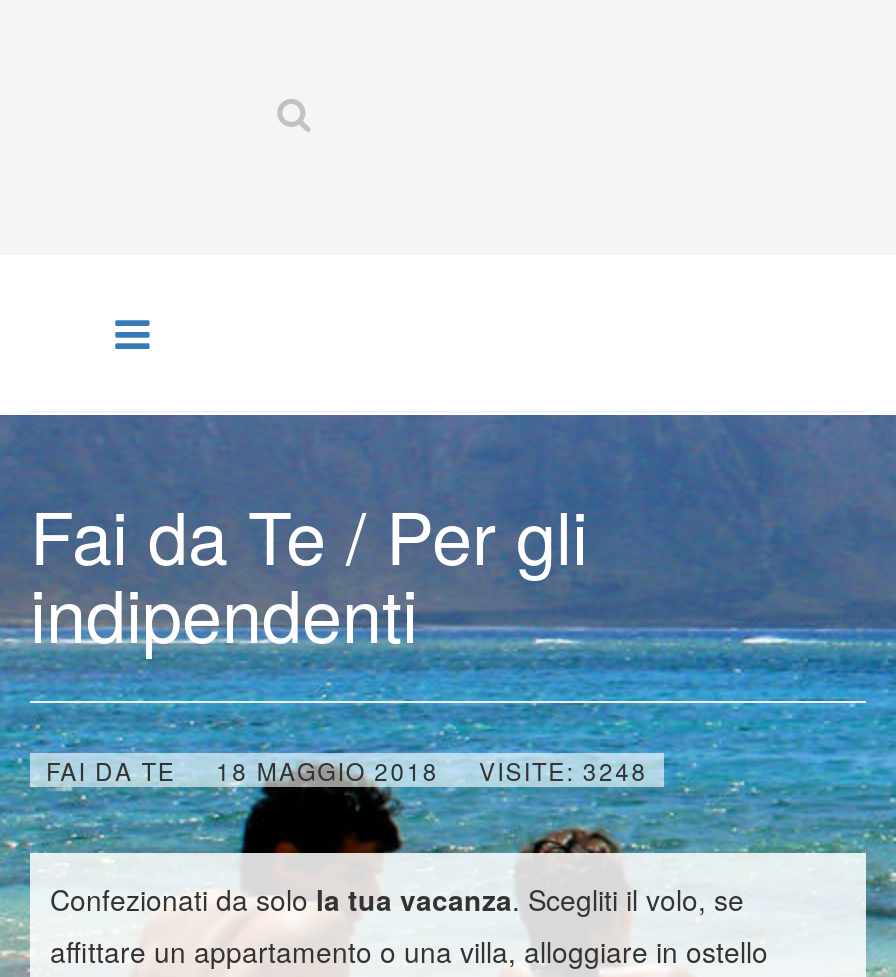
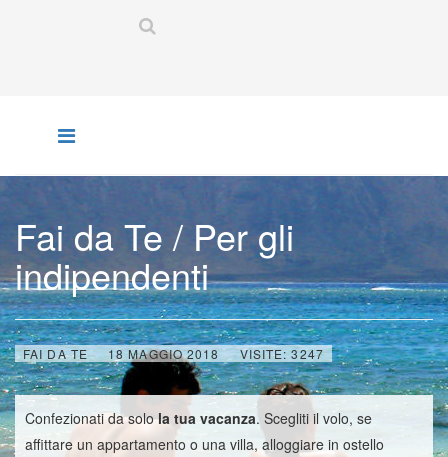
[46,753,648,787] FAI DA TE 18 MAGGIO 2018 VISITE: 3248 -> [23,345,324,362] FAI DA TE 18 MAGGIO 2018 VISITE: 3247

